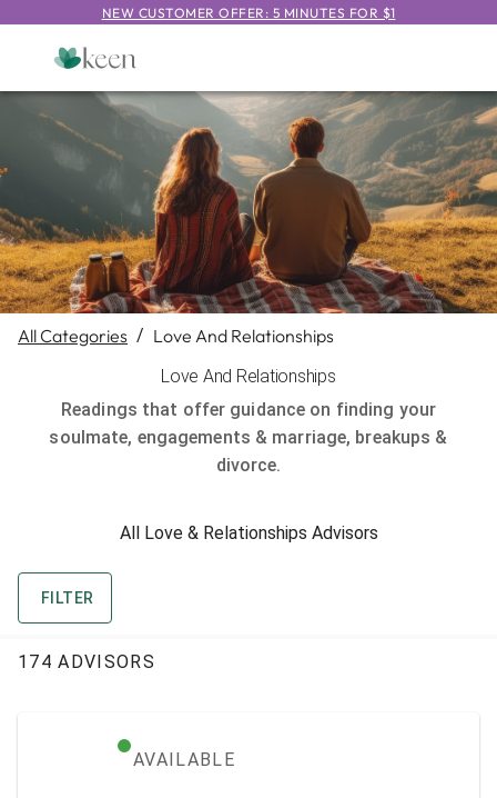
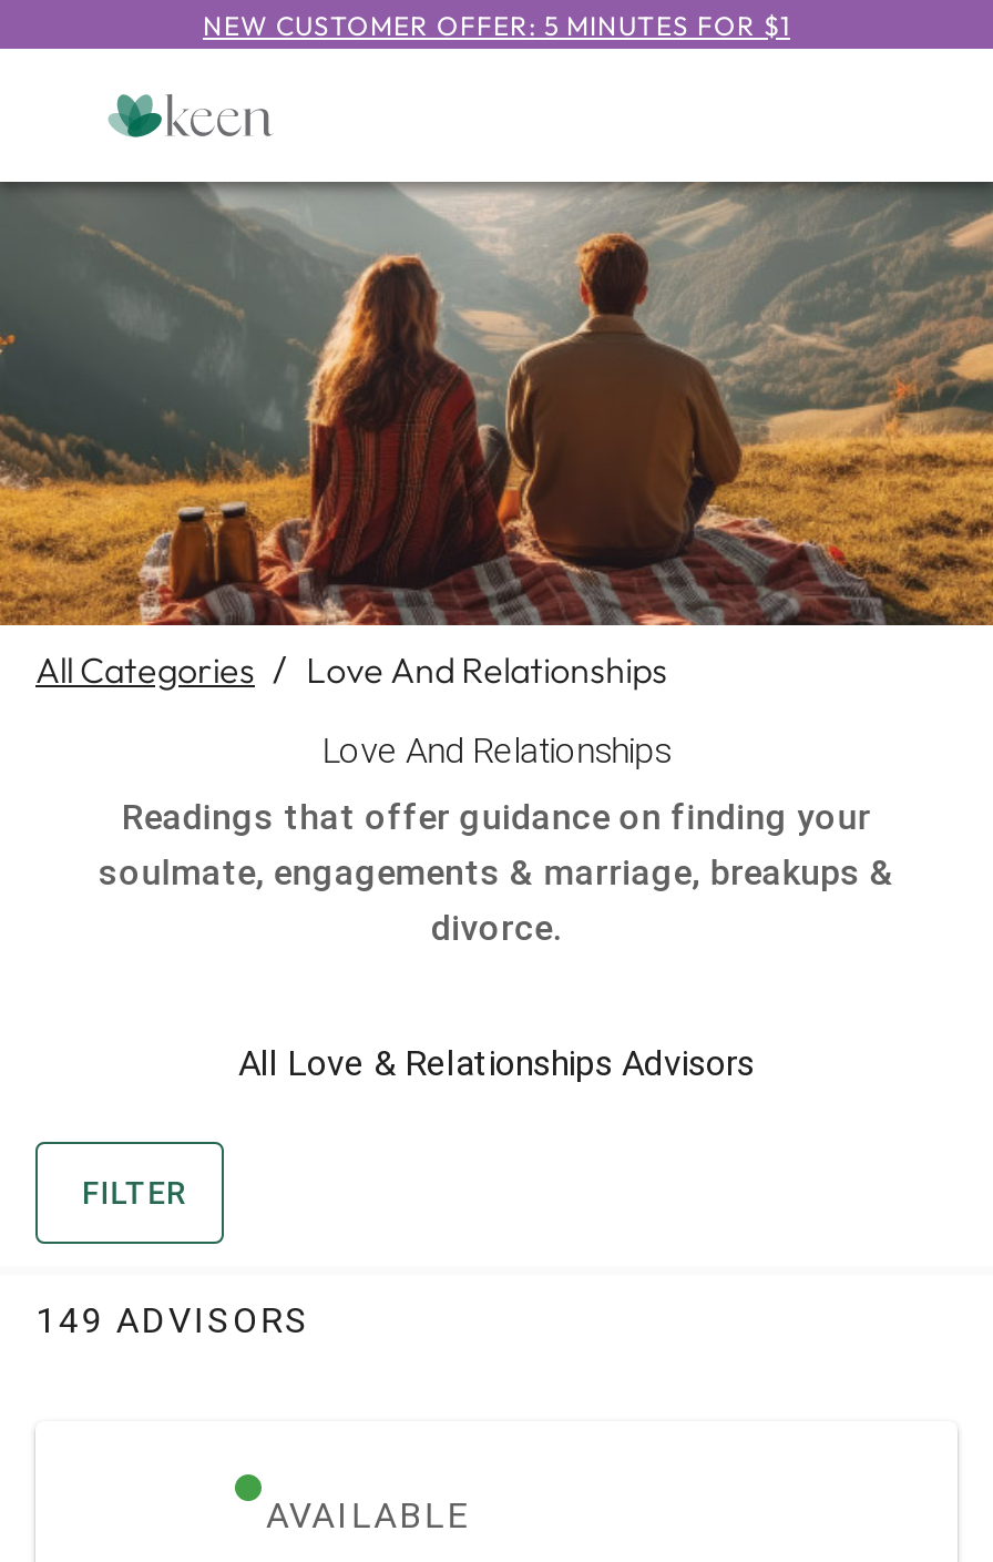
[18,651,155,672] 174 ADVISORS -> [35,1299,310,1341] 149 ADVISORS

